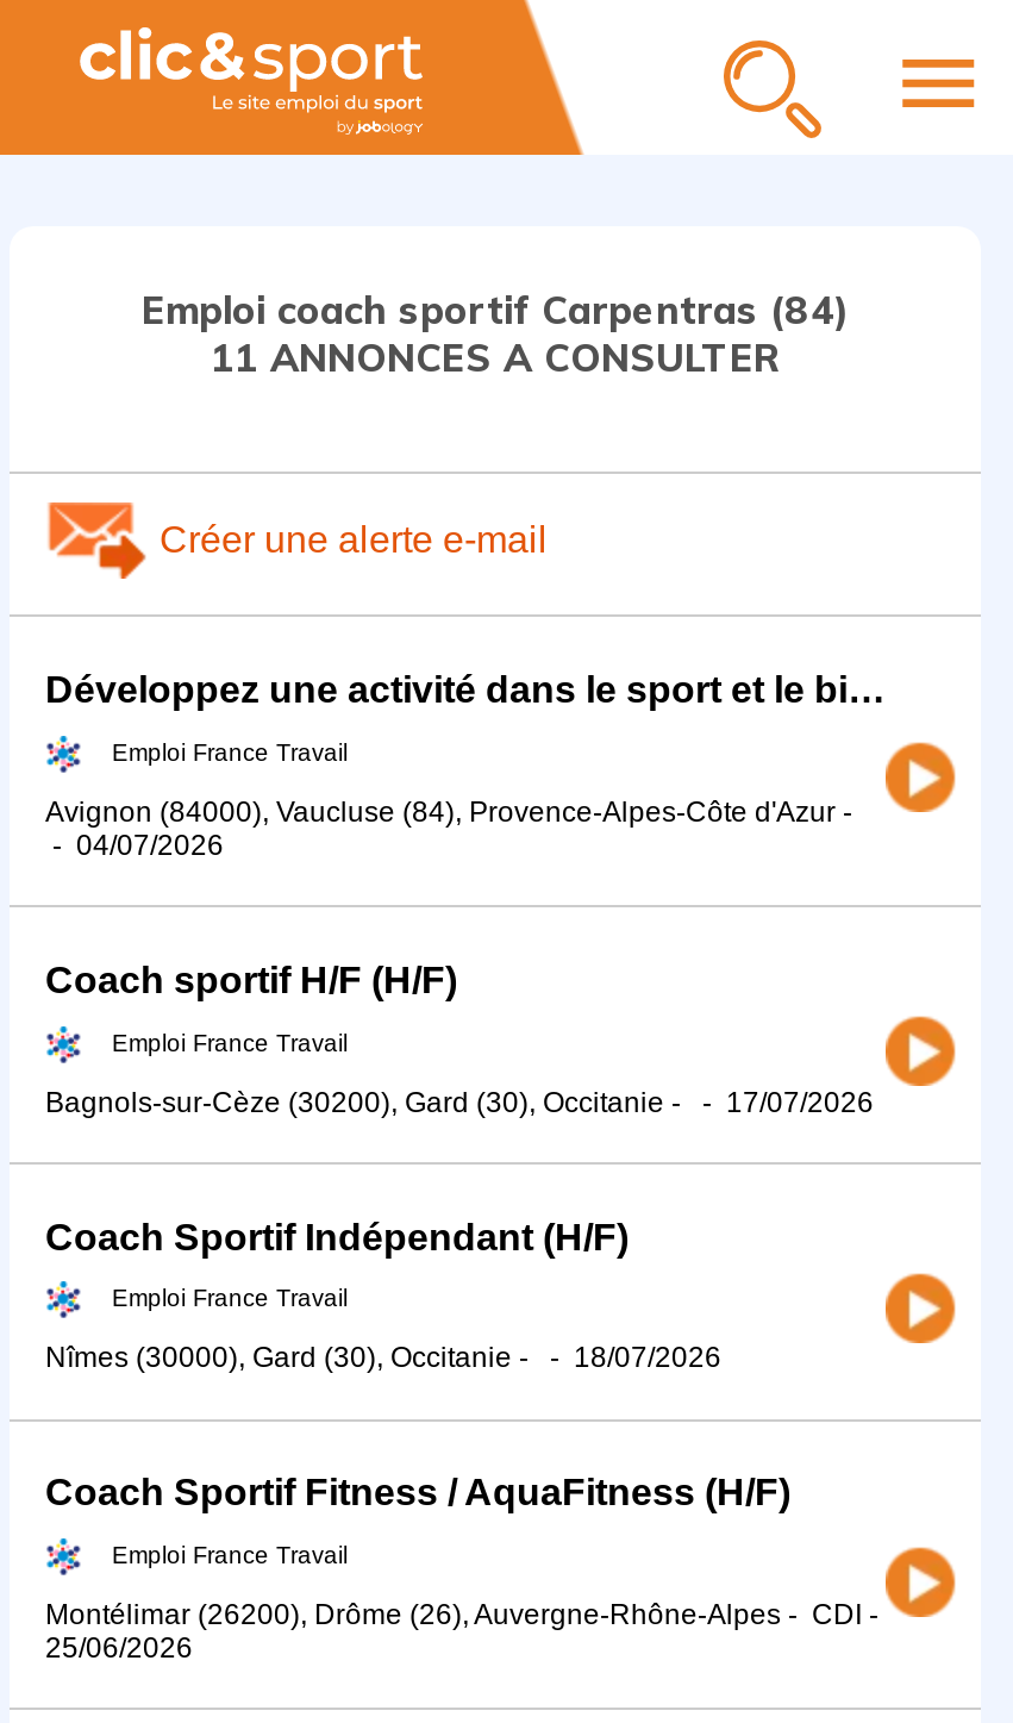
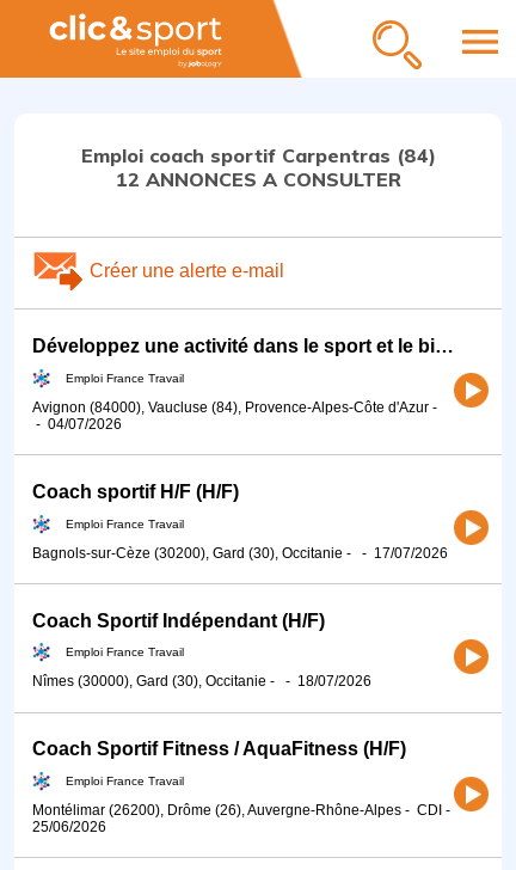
[211,333,780,381] 11 ANNONCES A CONSULTER -> [115,167,401,191] 12 ANNONCES A CONSULTER

